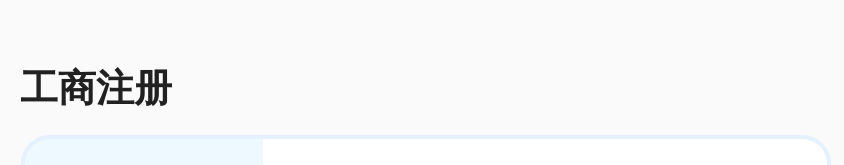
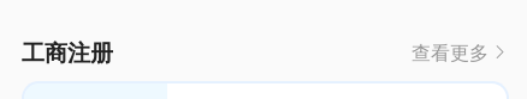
none -> [411,43,488,63] 查看更多

